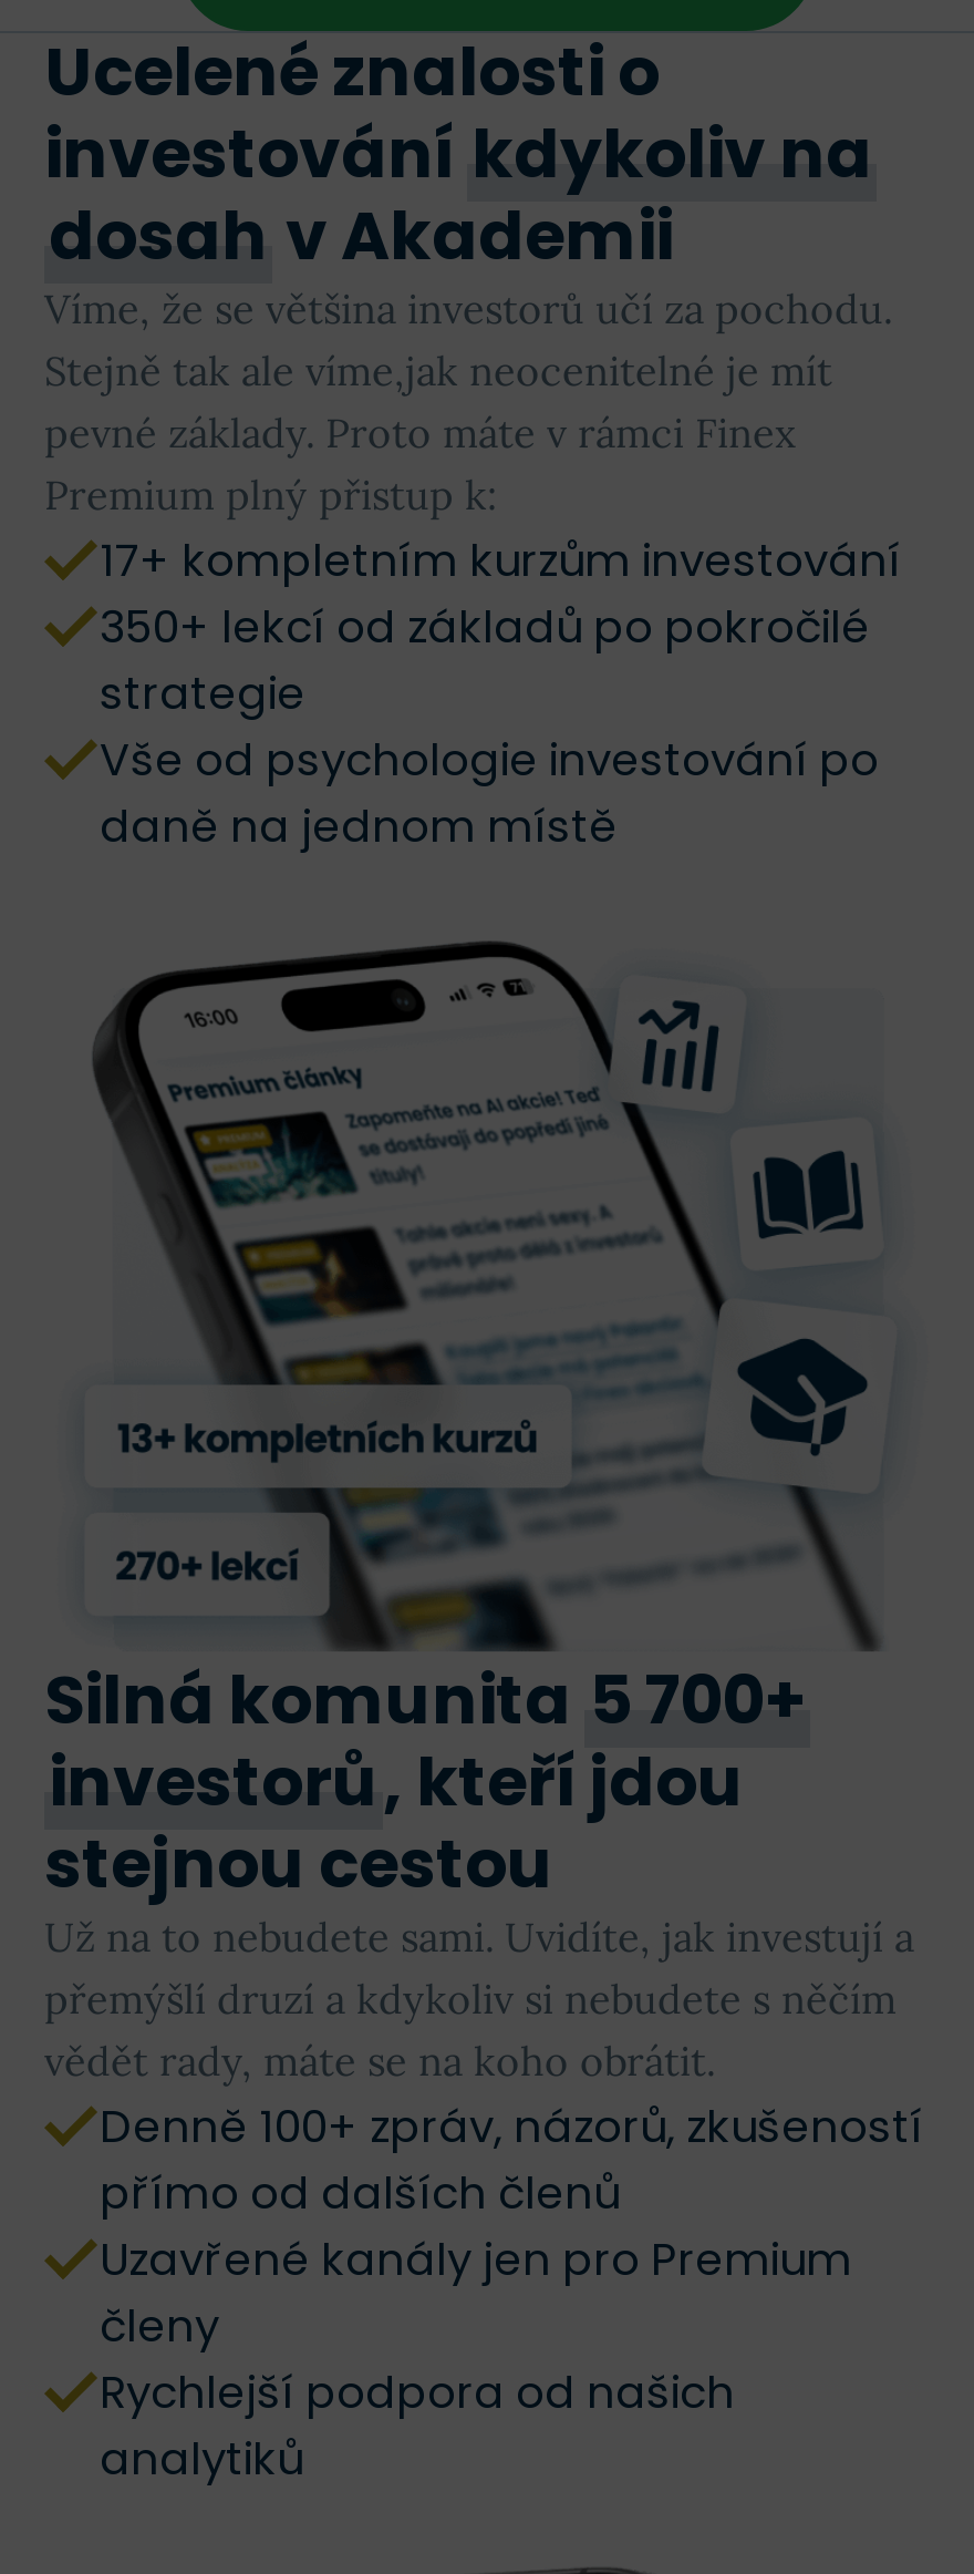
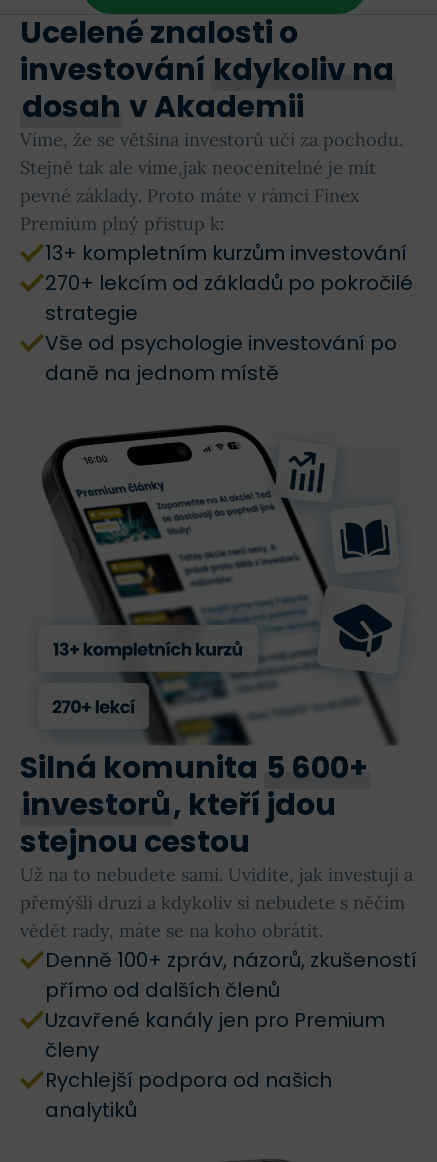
[100,529,901,591] 17+ kompletním kurzům investování -> [45,239,407,267] 13+ kompletním kurzům investování
[100,595,870,657] 350+ lekcí od základů po pokročilé -> [45,269,413,297] 270+ lekcím od základů po pokročilé
[44,1654,806,1747] Silná komunita 5 700+ -> [20,747,368,789] Silná komunita 5 600+

